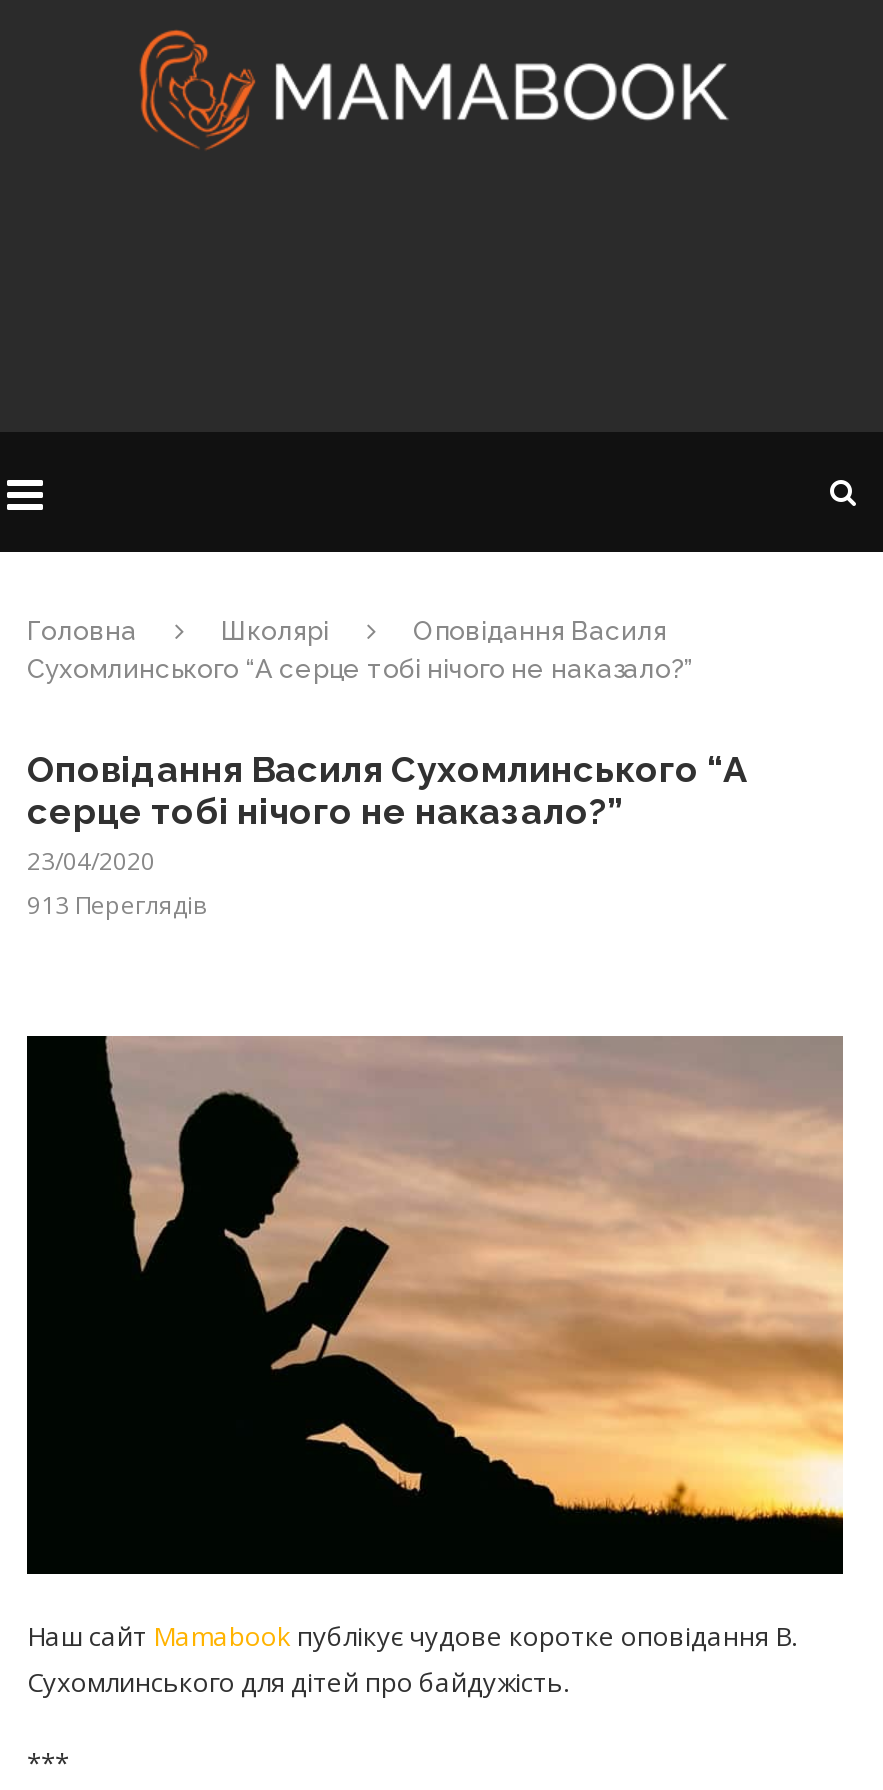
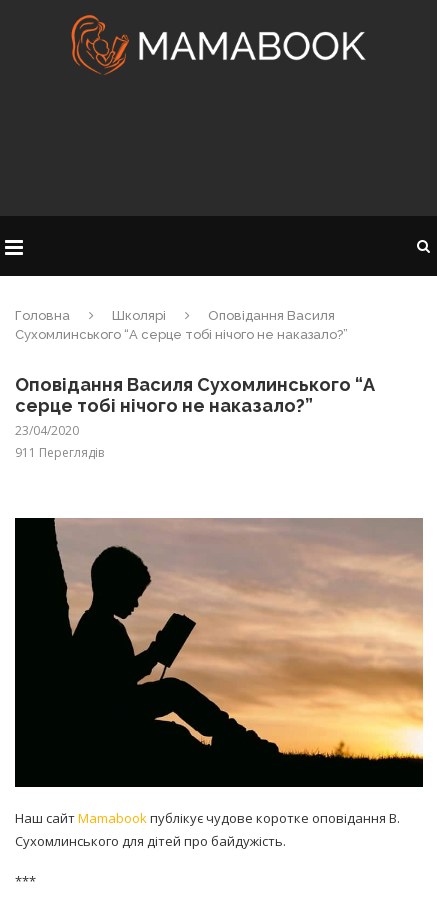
[27,888,205,922] 913 Переглядів -> [15,444,104,461] 911 Переглядів

